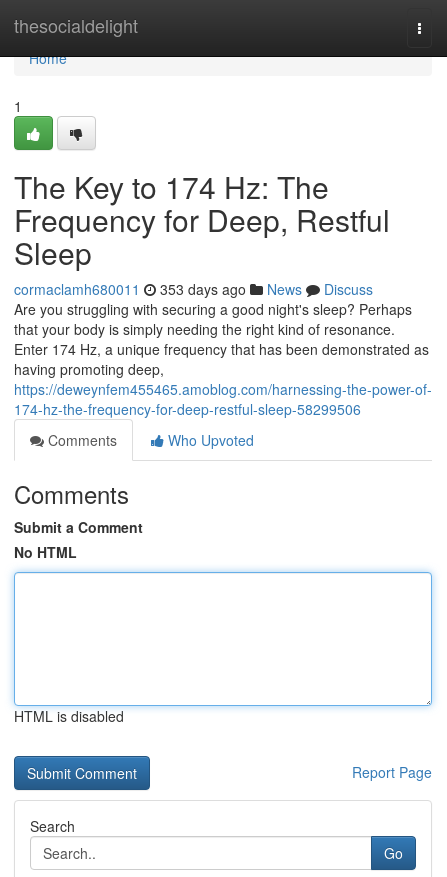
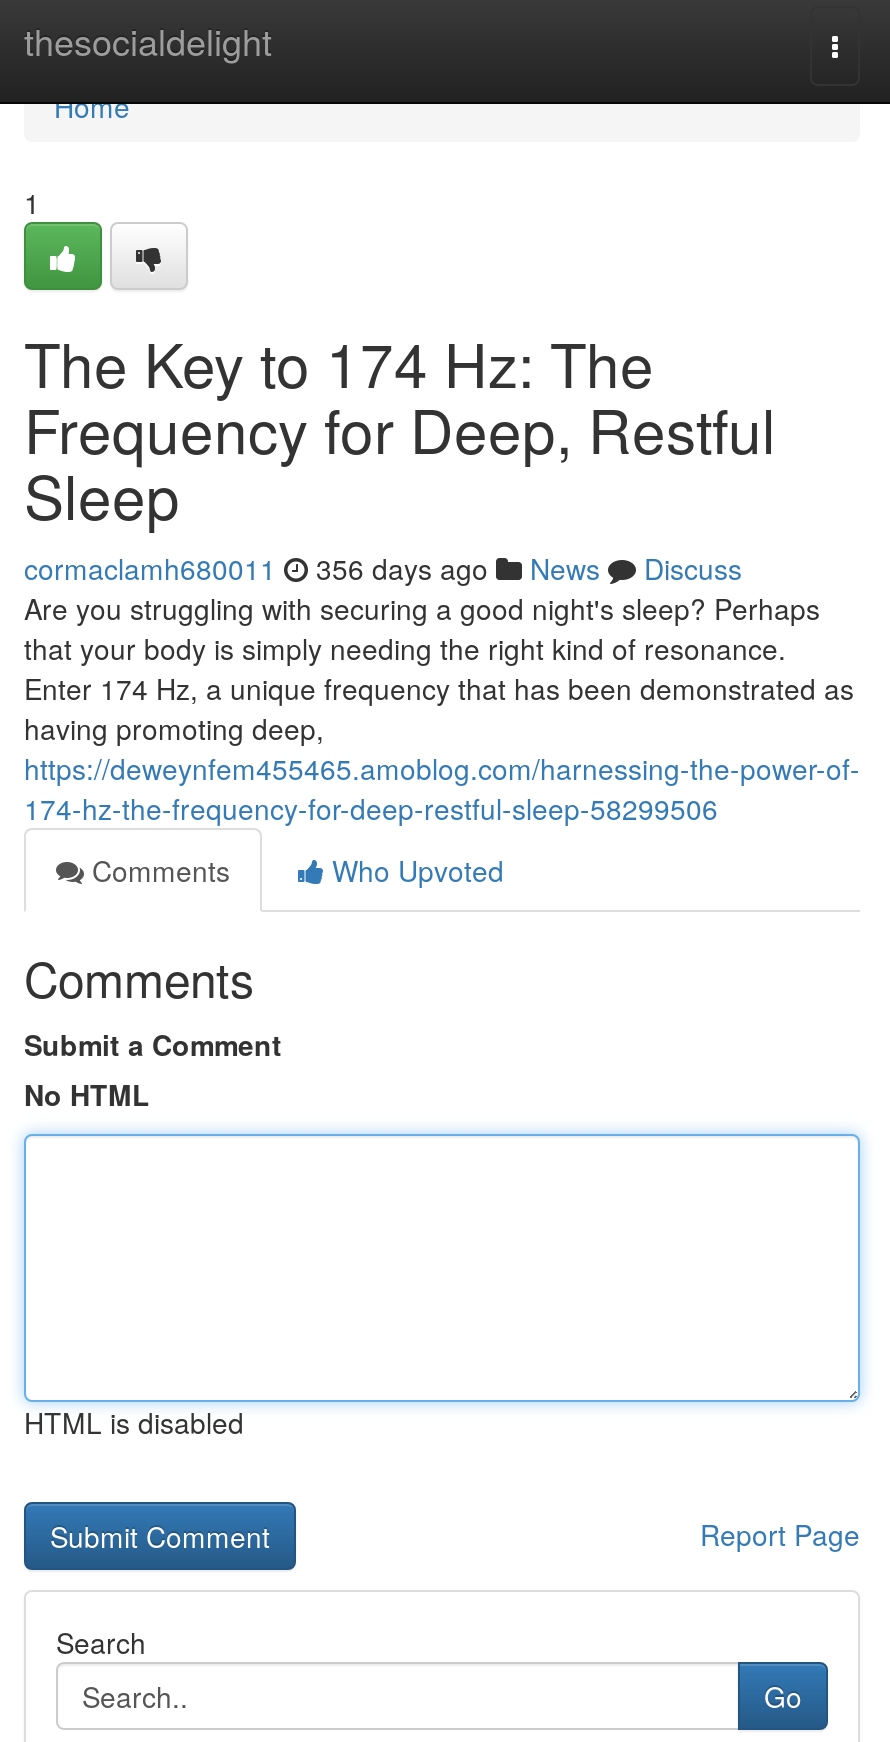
[14,279,373,299] cormaclamh680011 353 days ago News Discuss -> [24,548,742,588] cormaclamh680011 356 days ago News Discuss

